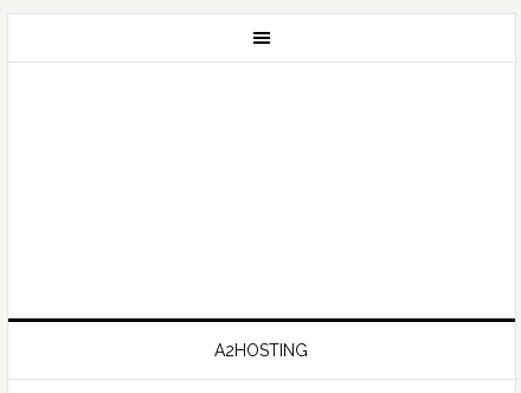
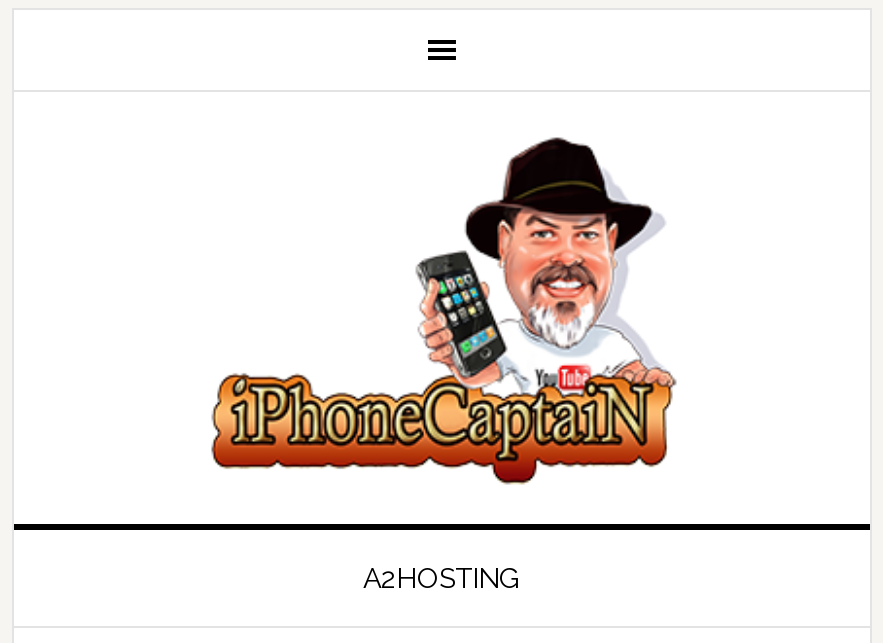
none -> [210,136,678,486] [image]

